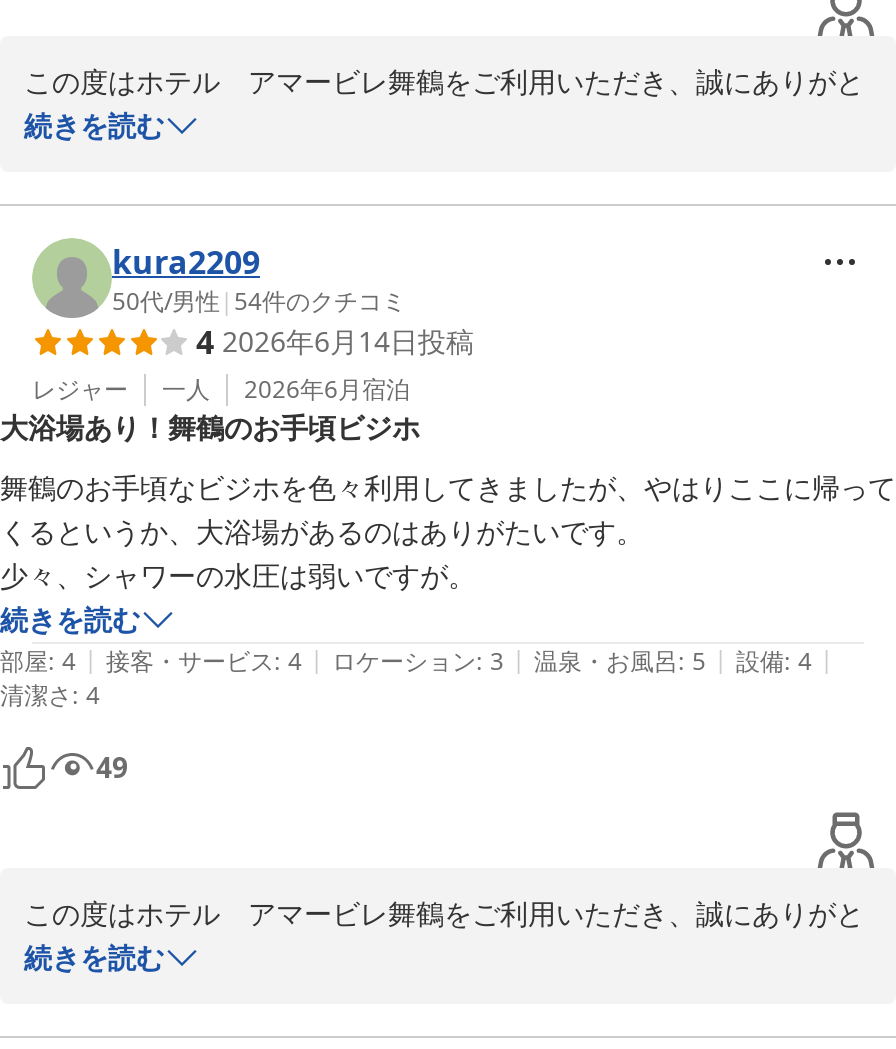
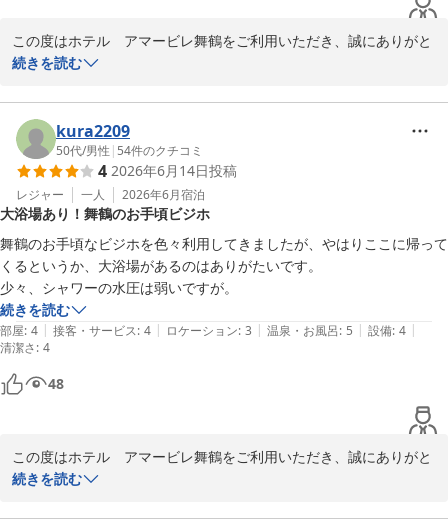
[96,748,128,786] 49 -> [48,374,64,393] 48

